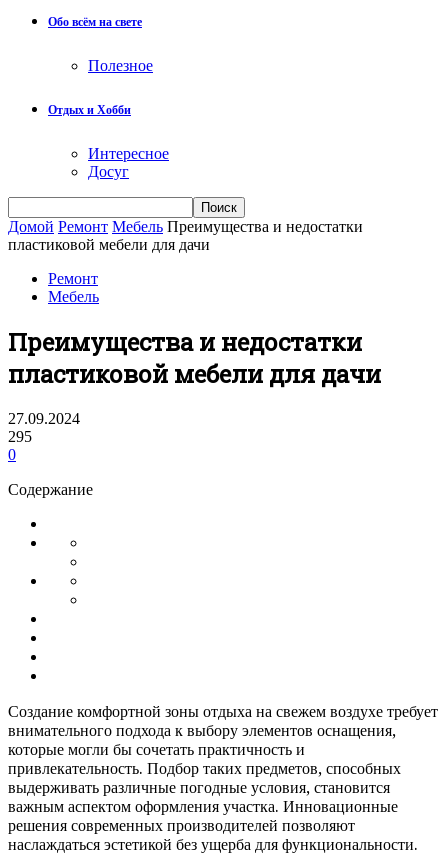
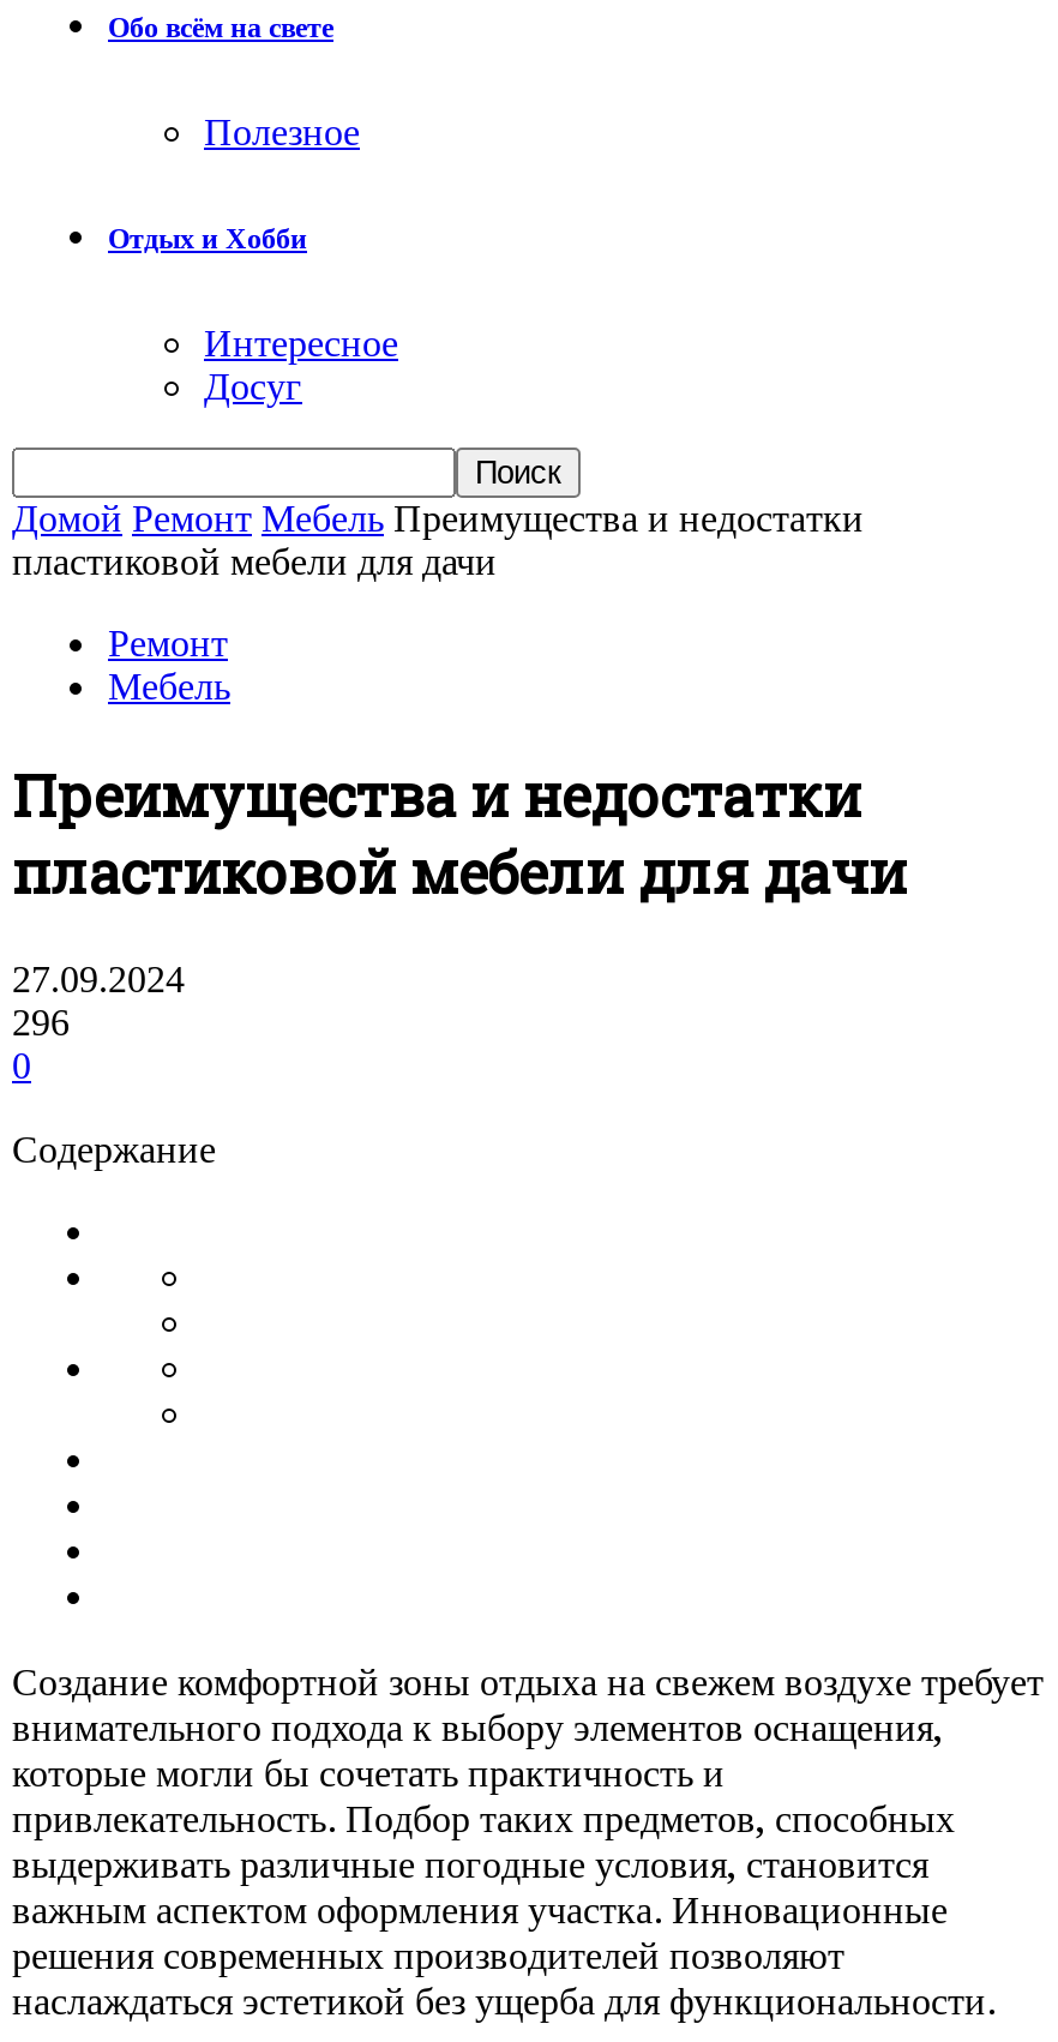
[8,428,32,445] 295 -> [12,1001,70,1042] 296

